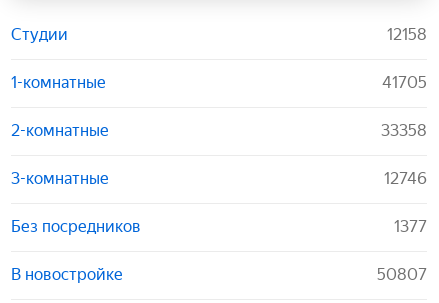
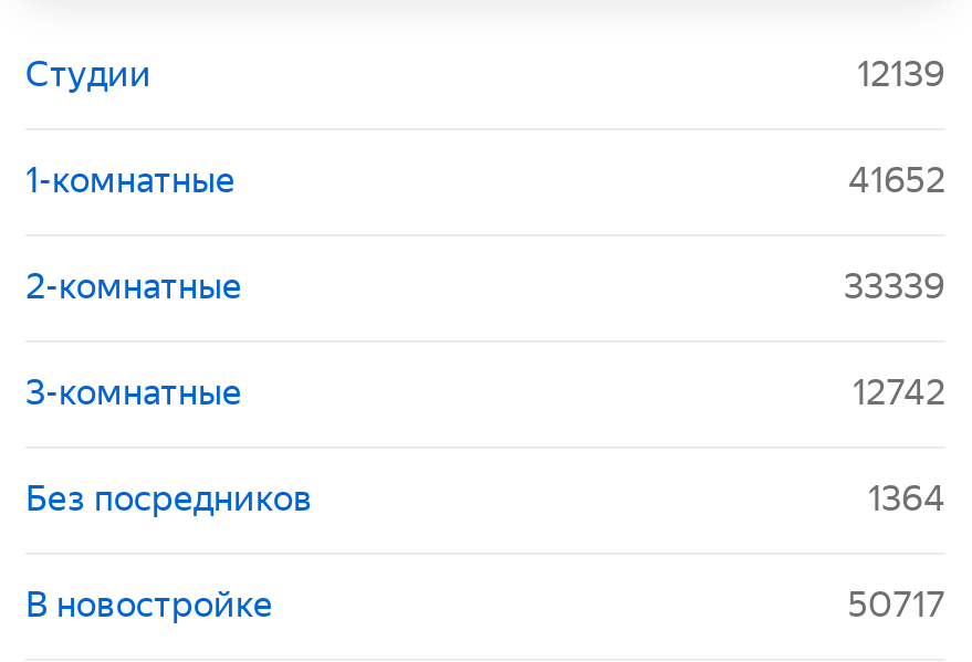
[387,25,427,44] 12158 -> [857,53,945,95] 12139
[382,73,427,92] 41705 -> [848,159,945,201] 41652
[381,121,427,140] 33358 -> [844,265,945,307] 33339
[384,169,427,188] 12746 -> [853,371,945,413] 12742
[394,217,427,236] 1377 -> [868,477,945,519] 1364
[377,265,427,284] 50807 -> [848,584,945,626] 50717

